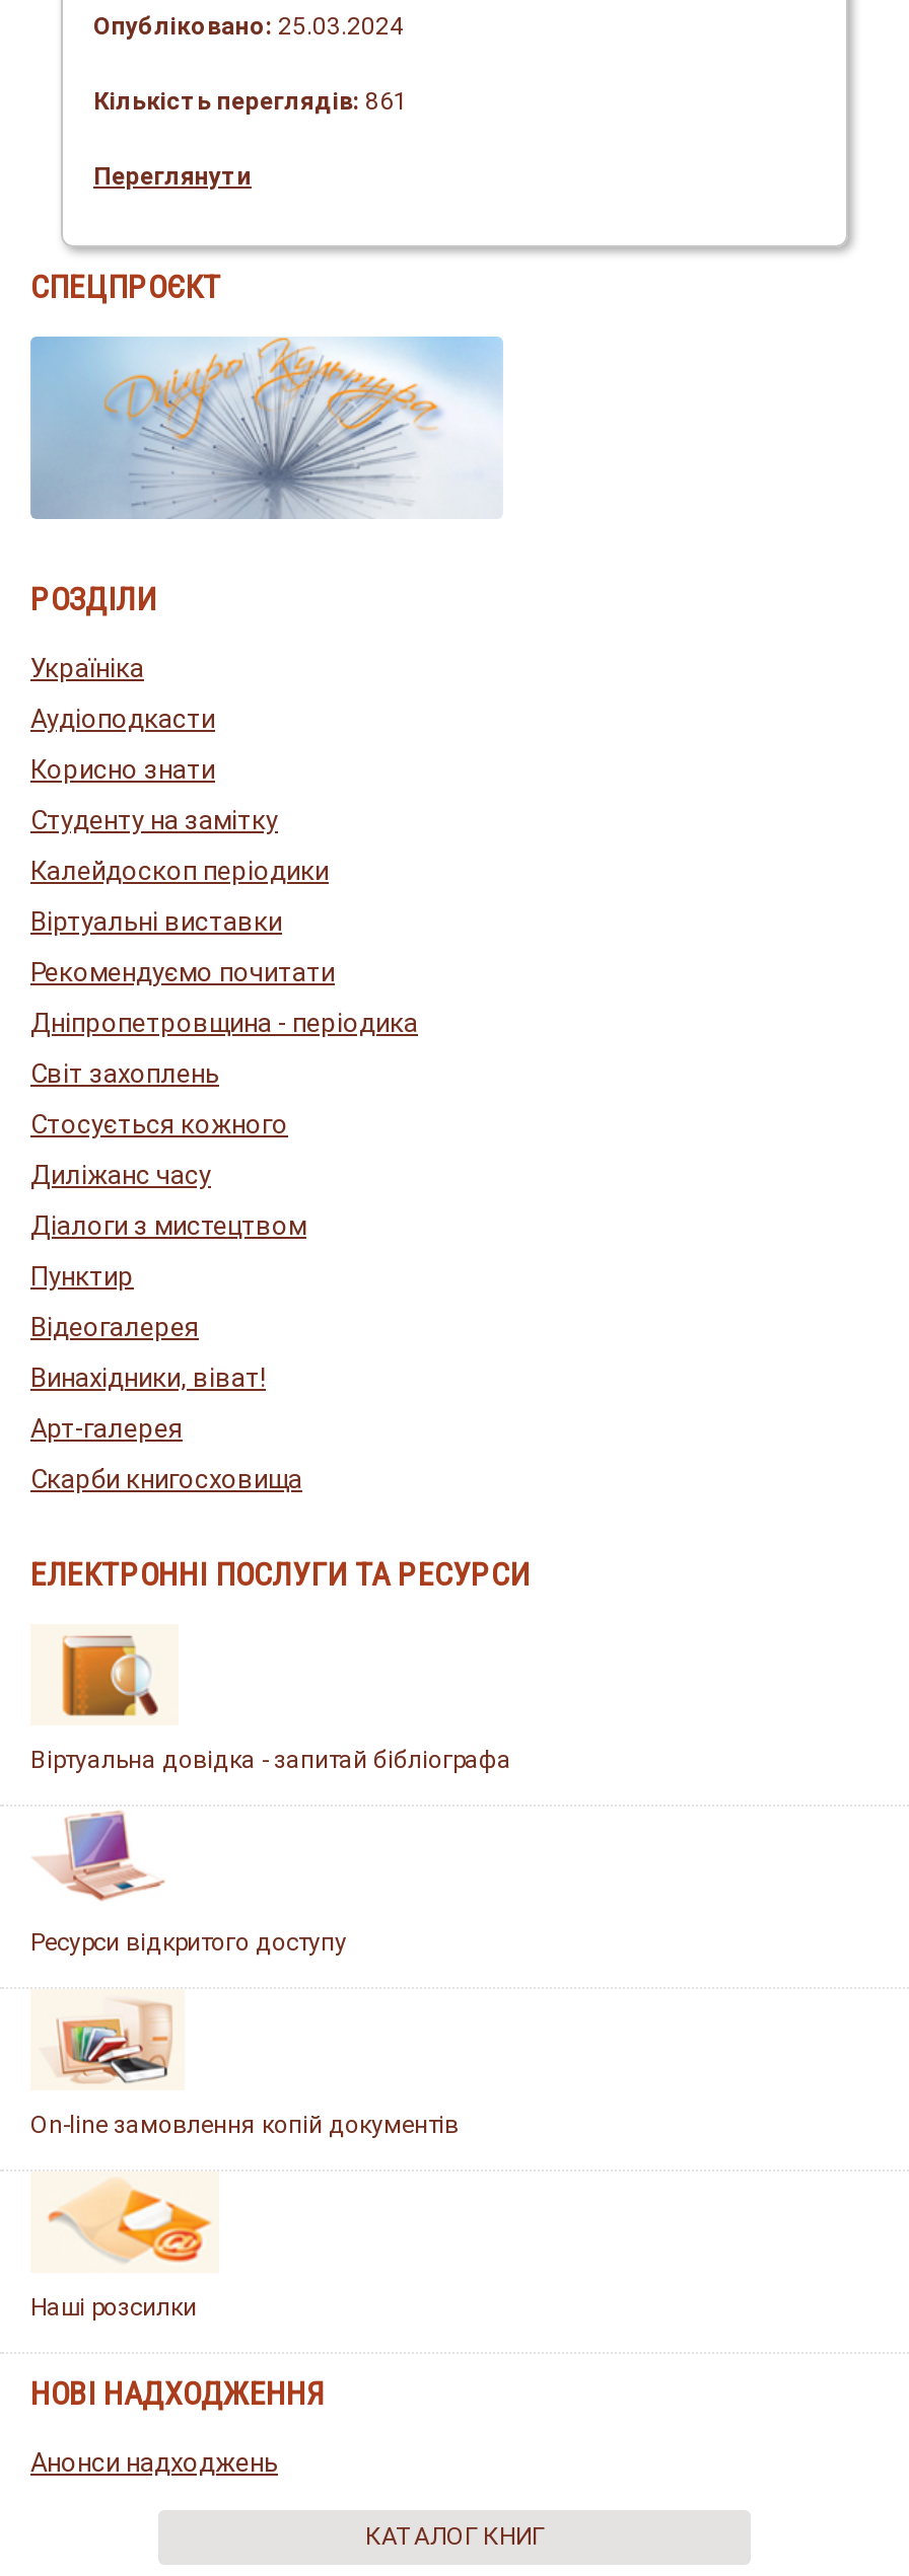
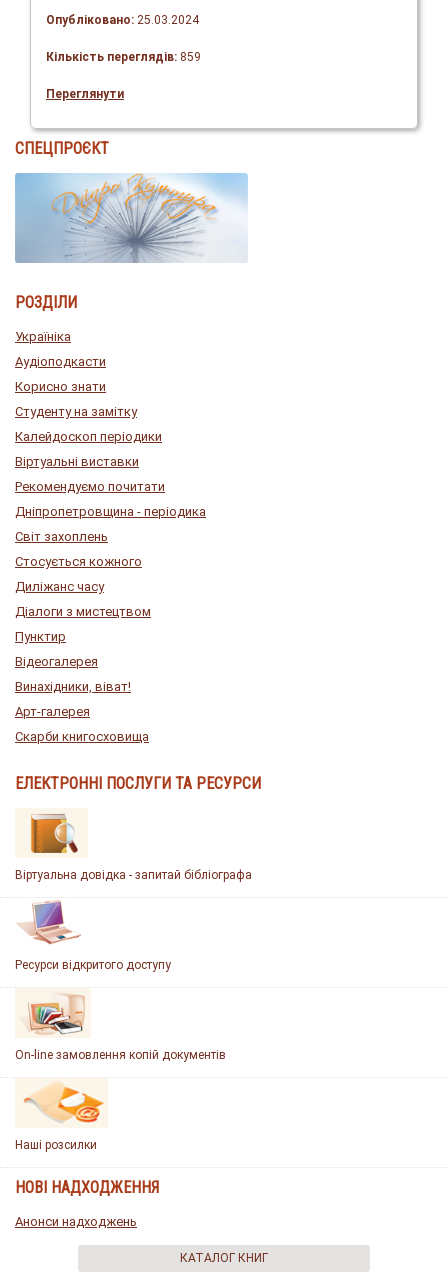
[93,86,408,115] Кількість переглядів: 861 -> [46,50,201,64] Кількість переглядів: 859

